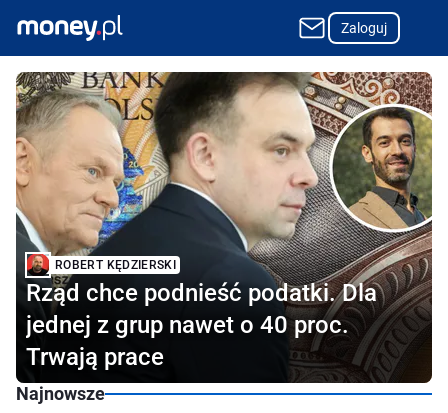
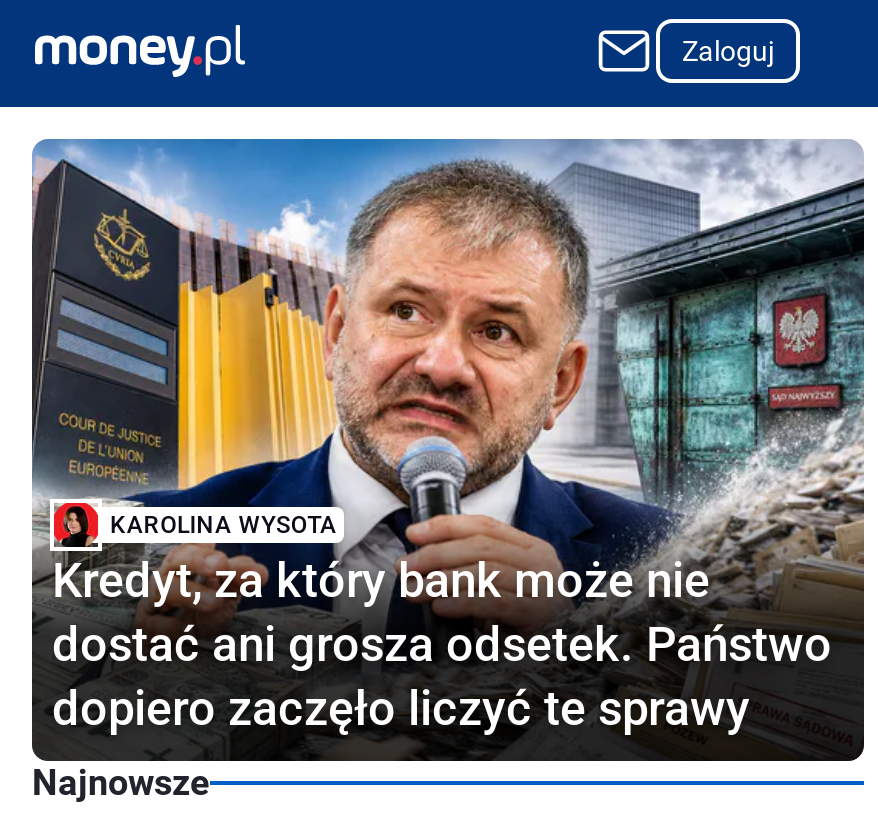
[15,72,433,371] [image] | ROBERT KĘDZIERSKI | Rząd chce podnieść podatki. Dla | jednej z grup nawet o 40 proc. | Trwają prace -> [30,139,866,737] [image] | KAROLINA WYSOTA | Kredyt, za który bank może nie | dostać ani grosza odsetek. Państwo | dopiero zaczęło liczyć te sprawy

